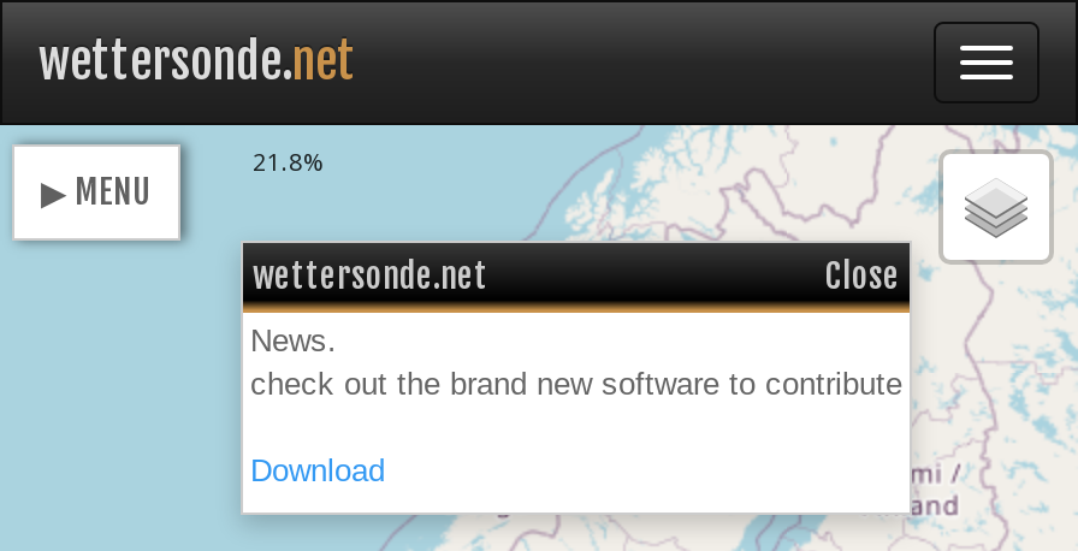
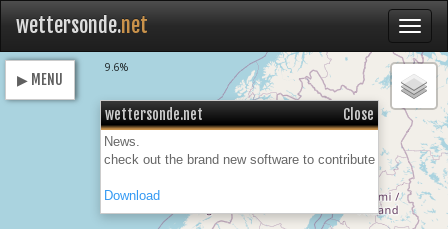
[253,144,322,178] 21.8% -> [105,60,128,74] 9.6%

